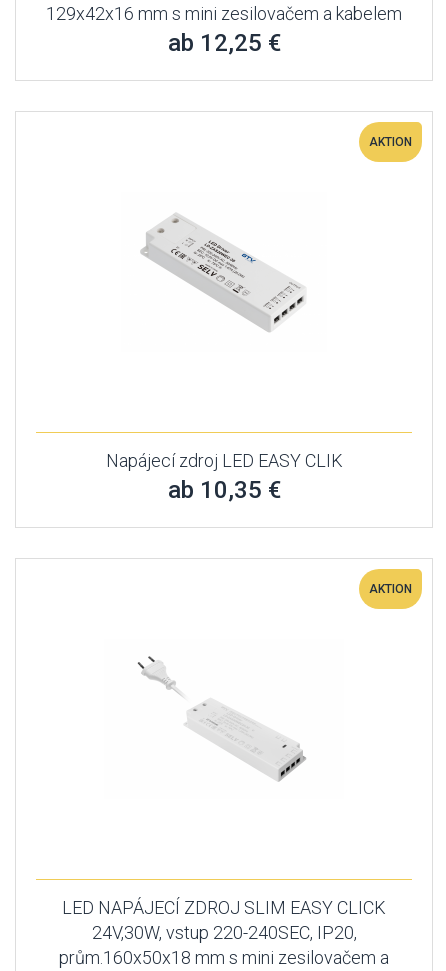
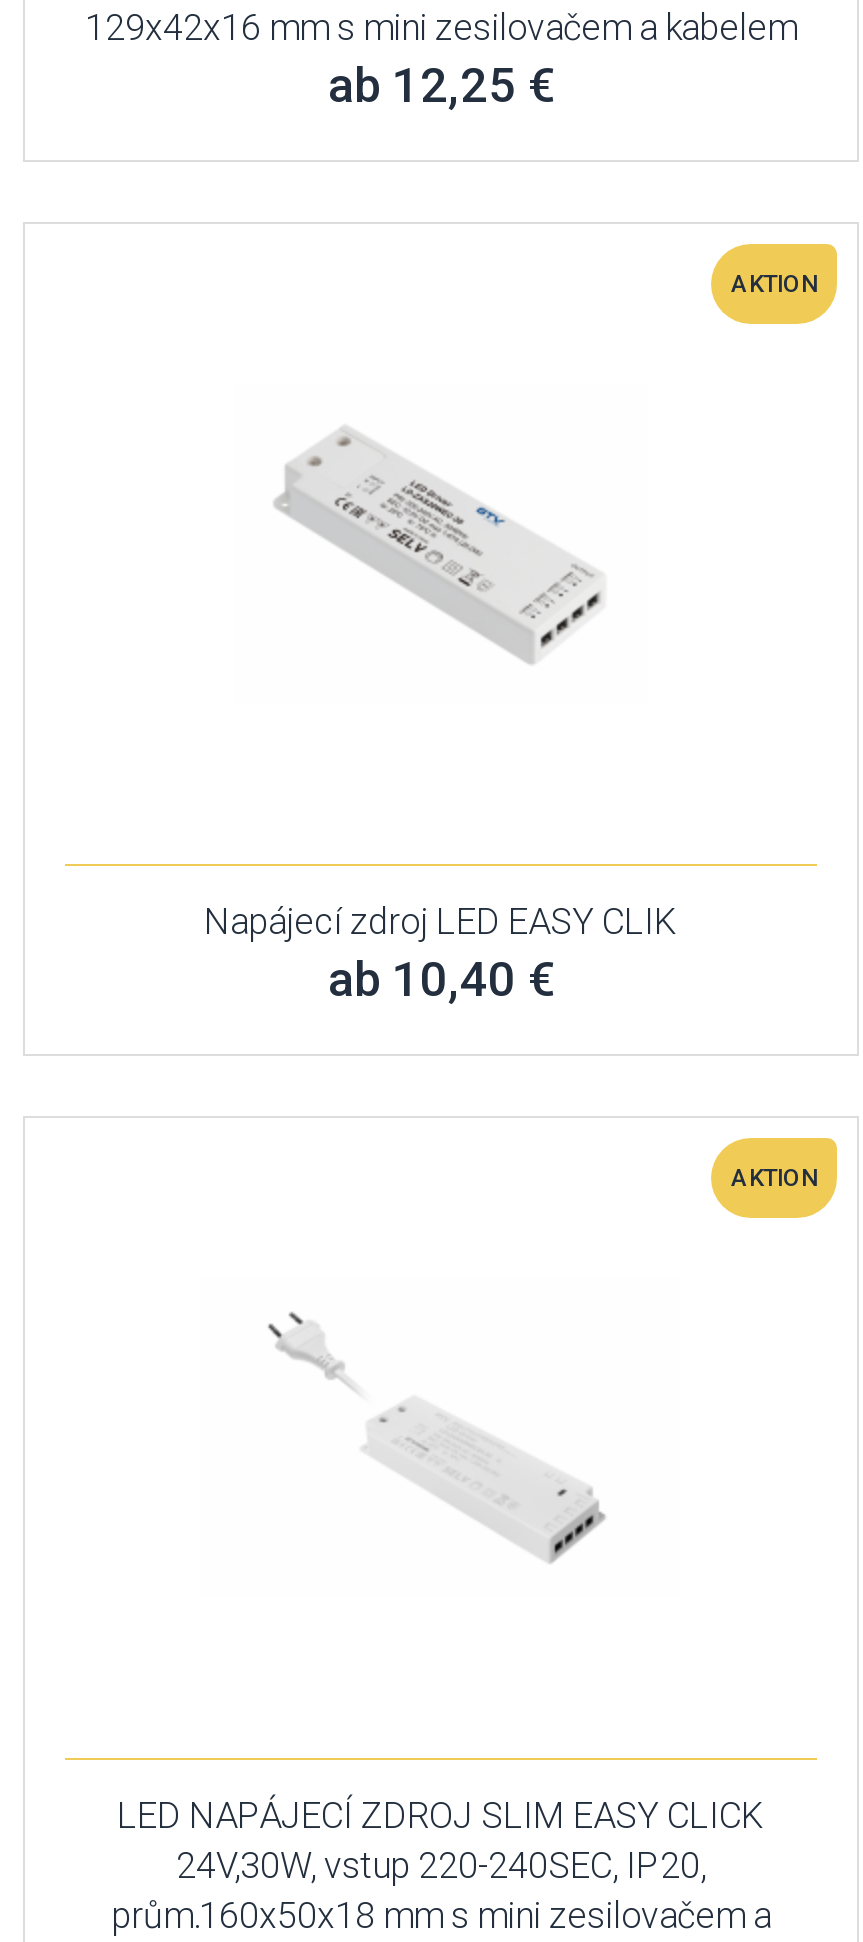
[167,476,280,504] ab 10,35 € -> [328,952,554,1008] ab 10,40 €

